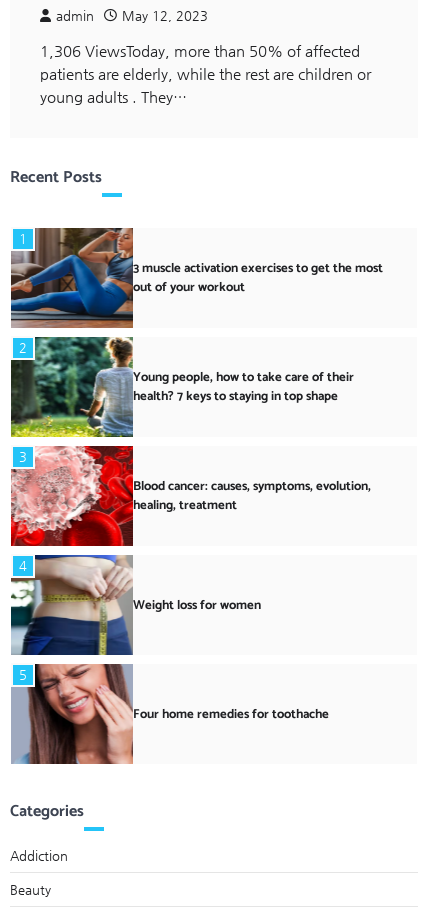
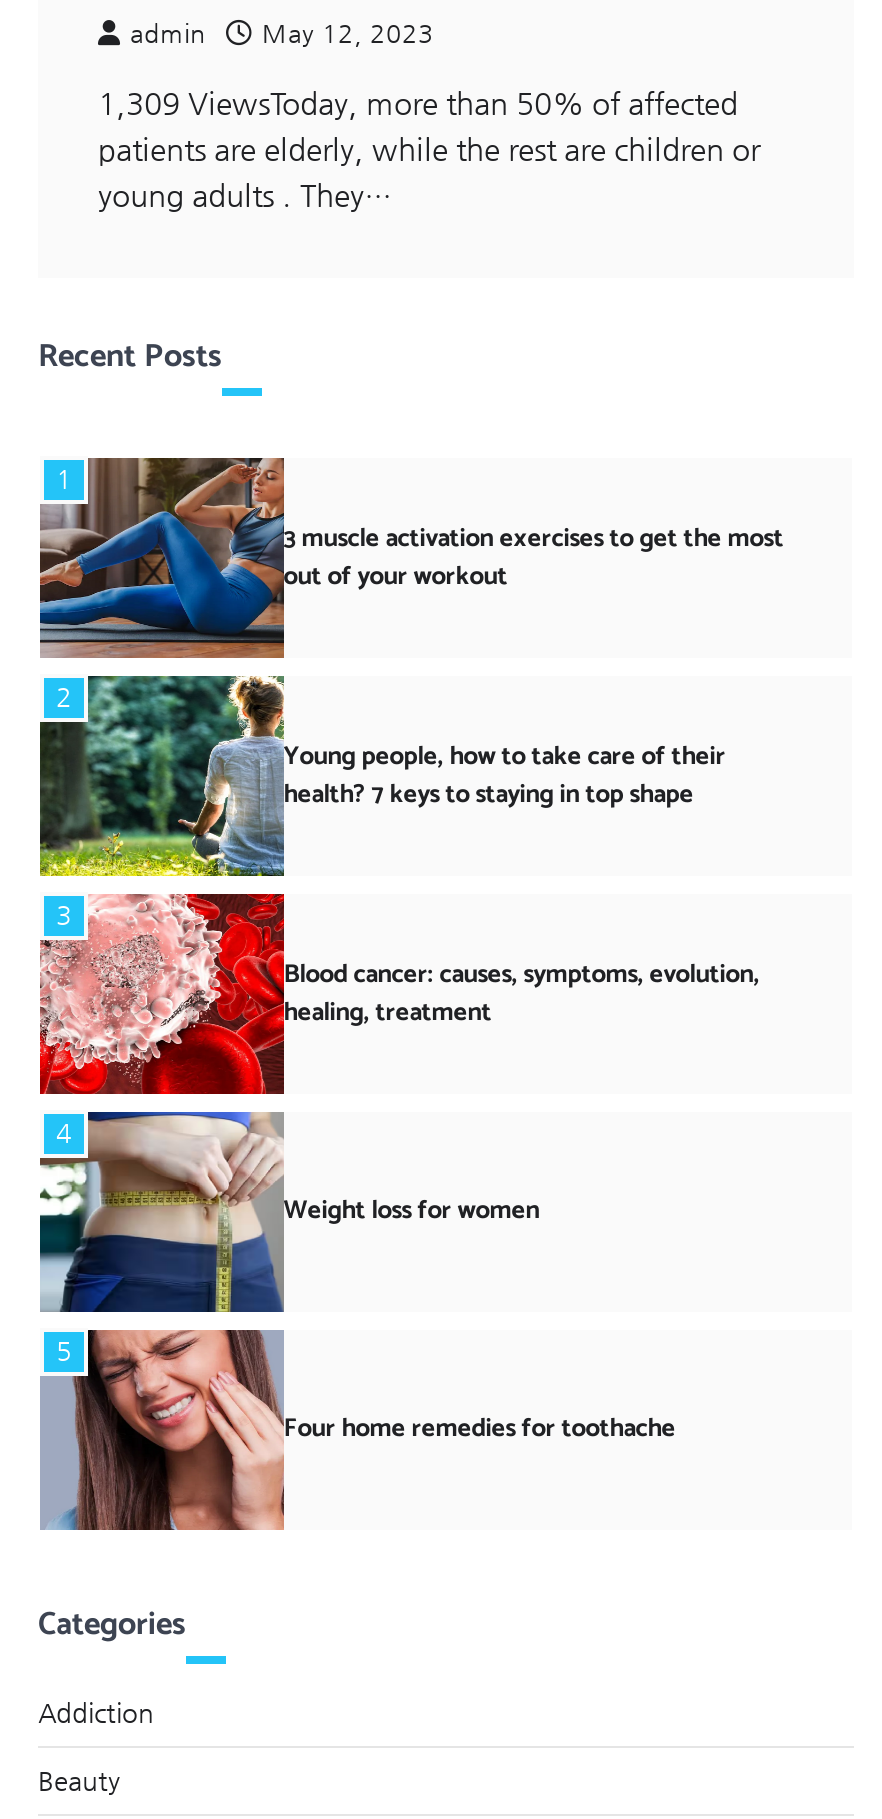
[40,42,360,59] 1,306 ViewsToday, more than 50% of affected -> [98,85,738,119] 1,309 ViewsToday, more than 50% of affected

